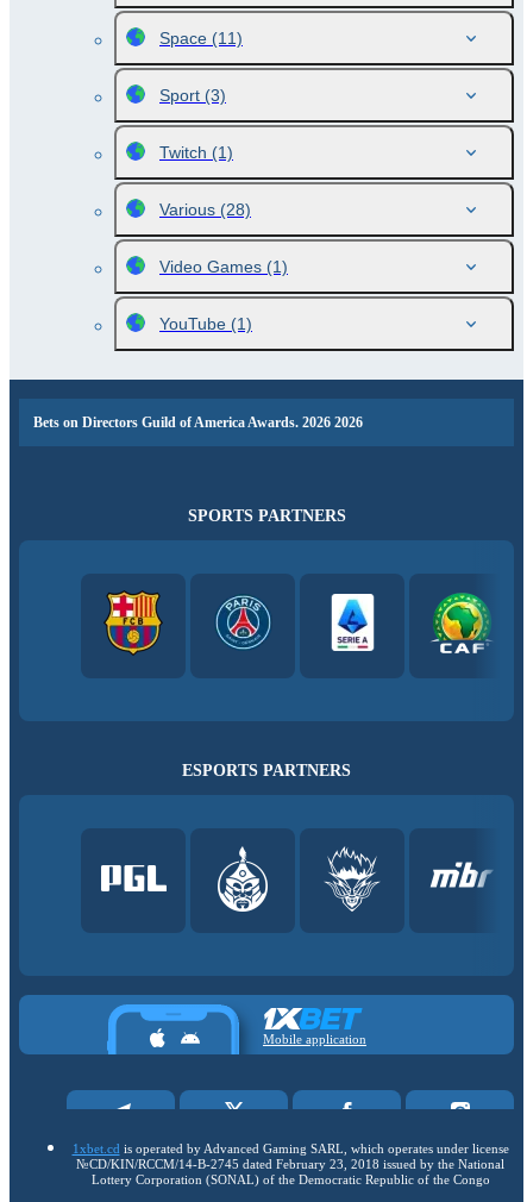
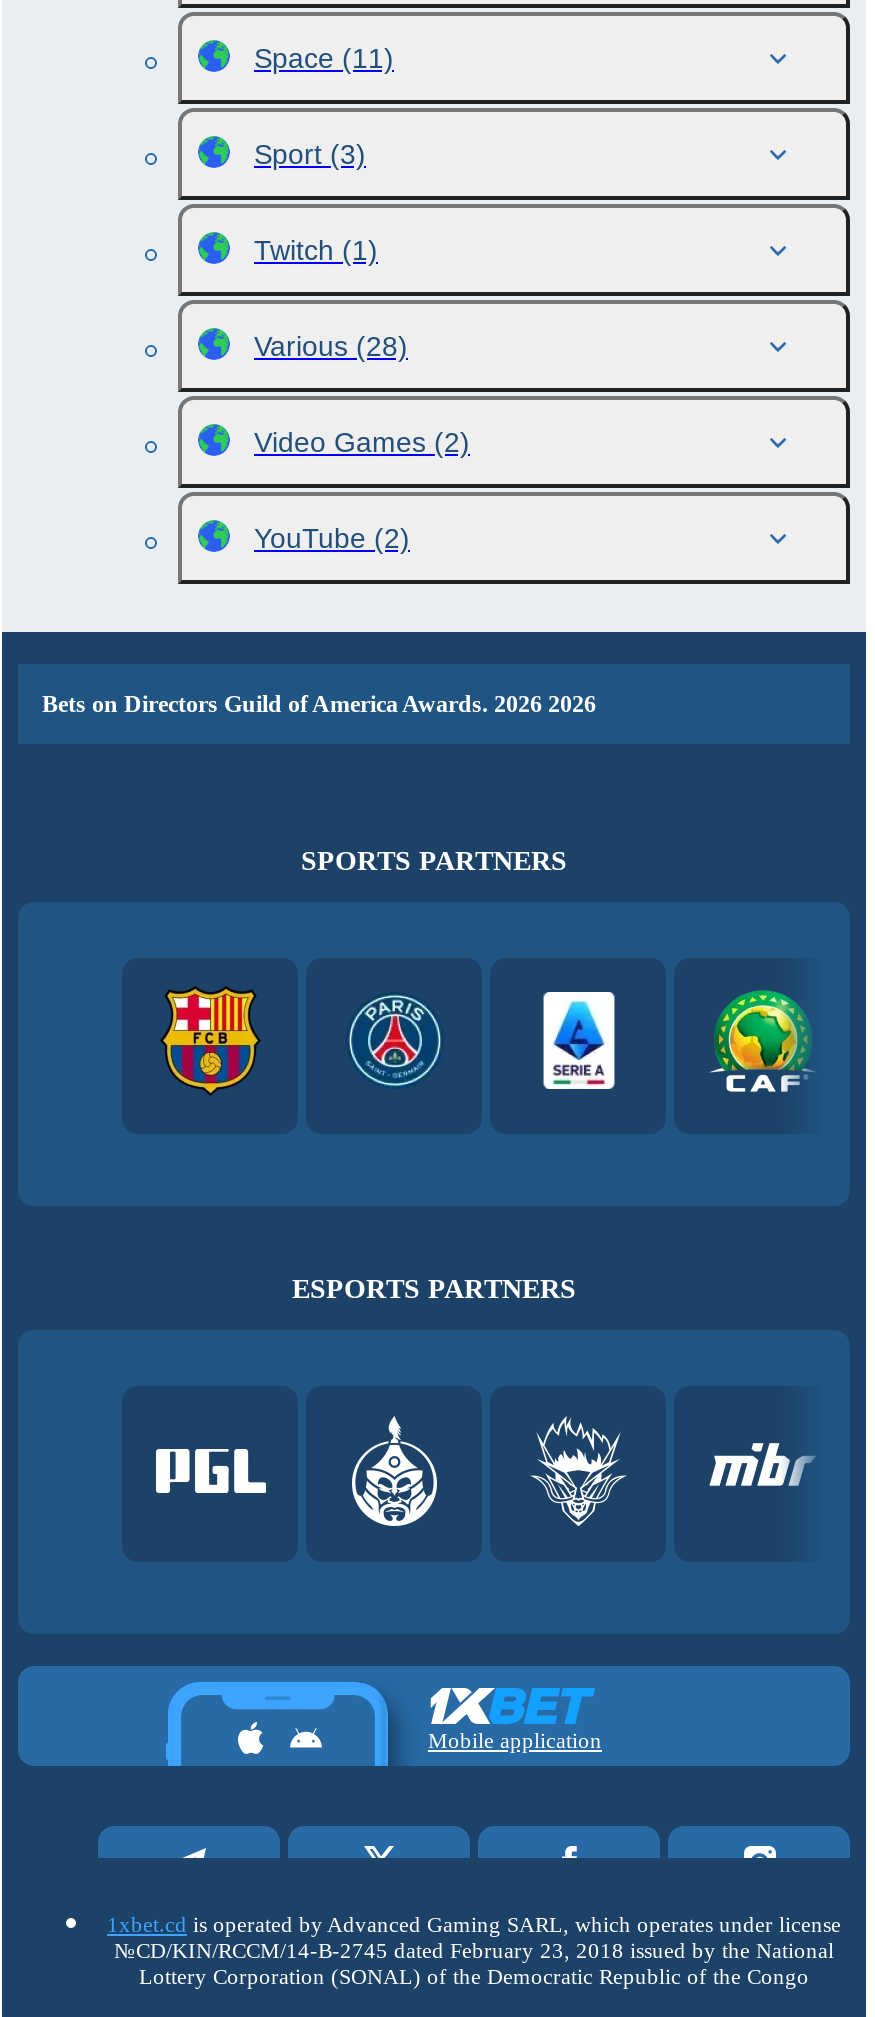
[159,257,288,276] Video Games (1) -> [254,426,470,458] Video Games (2)
[159,314,252,333] YouTube (1) -> [254,522,410,554] YouTube (2)

